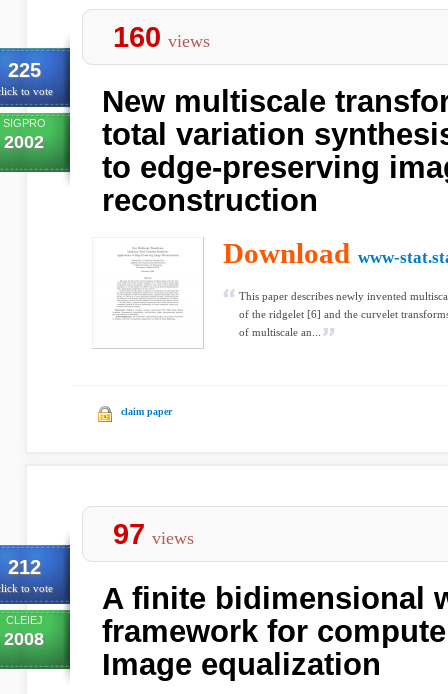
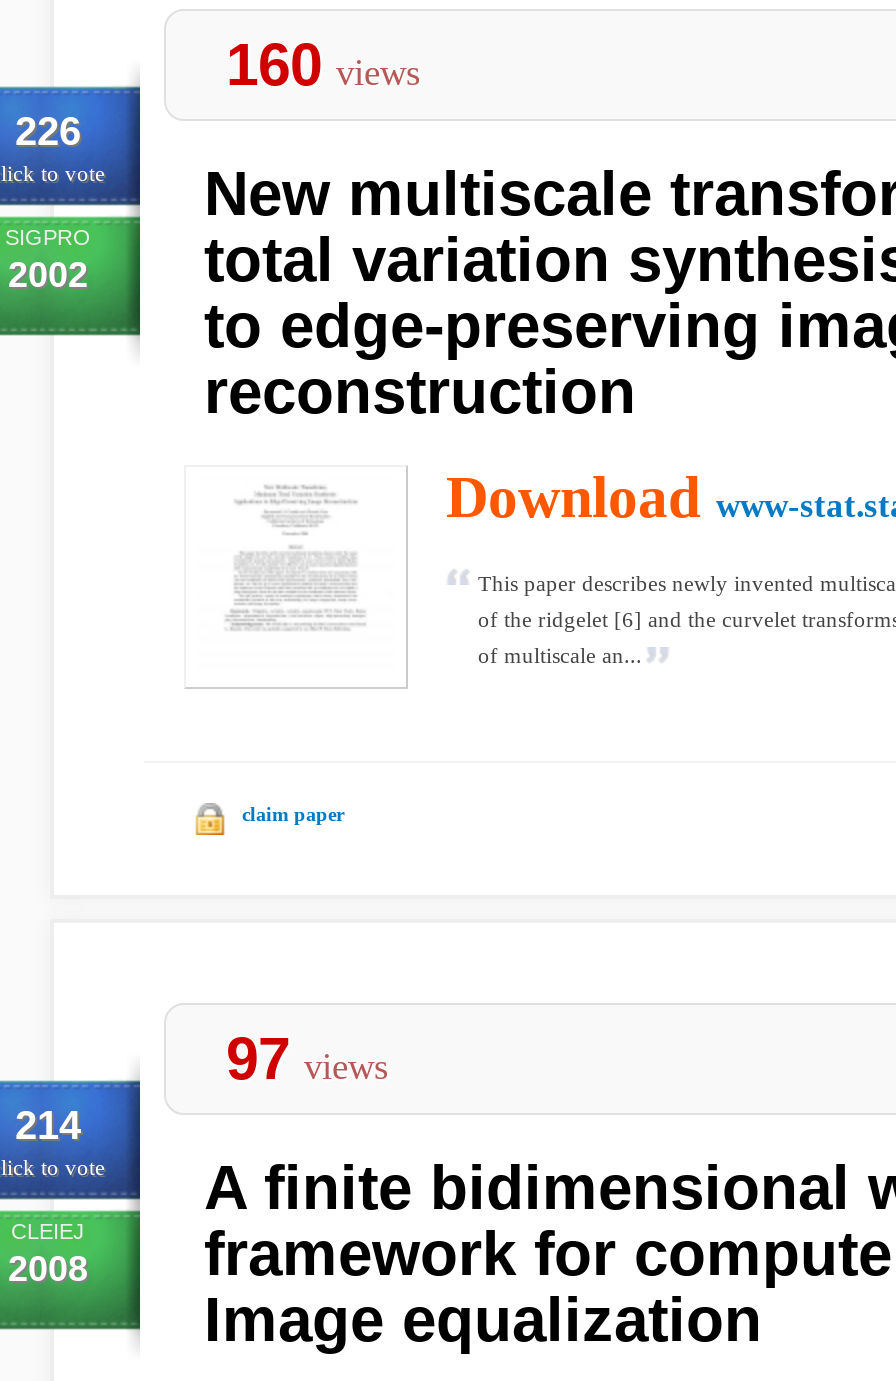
[7,59,40,81] 225 -> [15,109,81,153] 226
[7,556,40,578] 212 -> [15,1103,81,1147] 214

